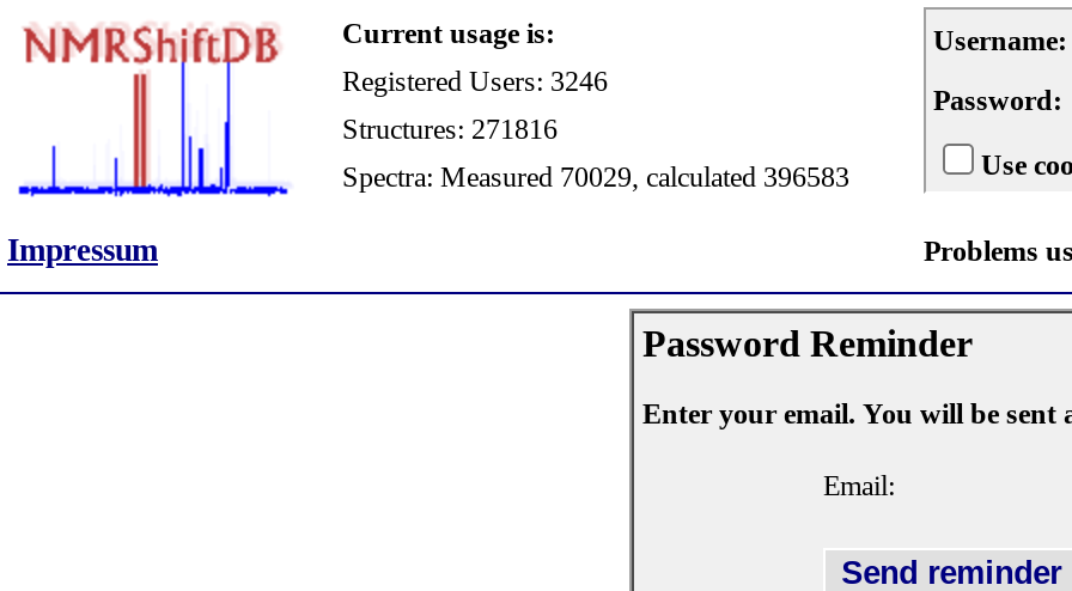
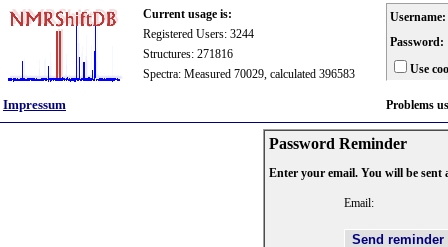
[342,65,608,98] Registered Users: 3246 -> [143,27,254,41] Registered Users: 3244

